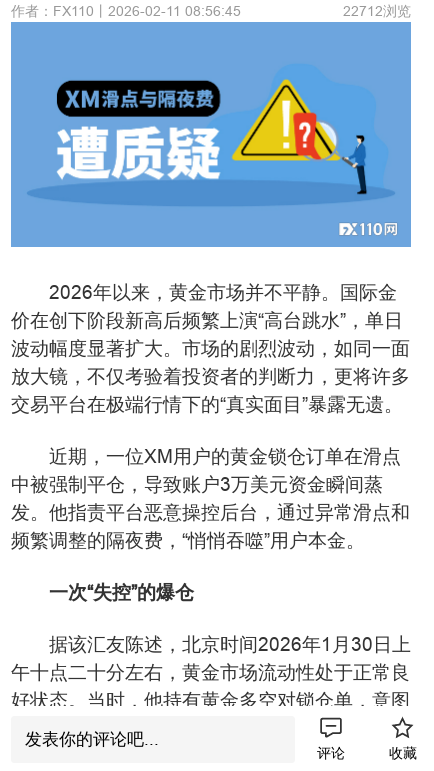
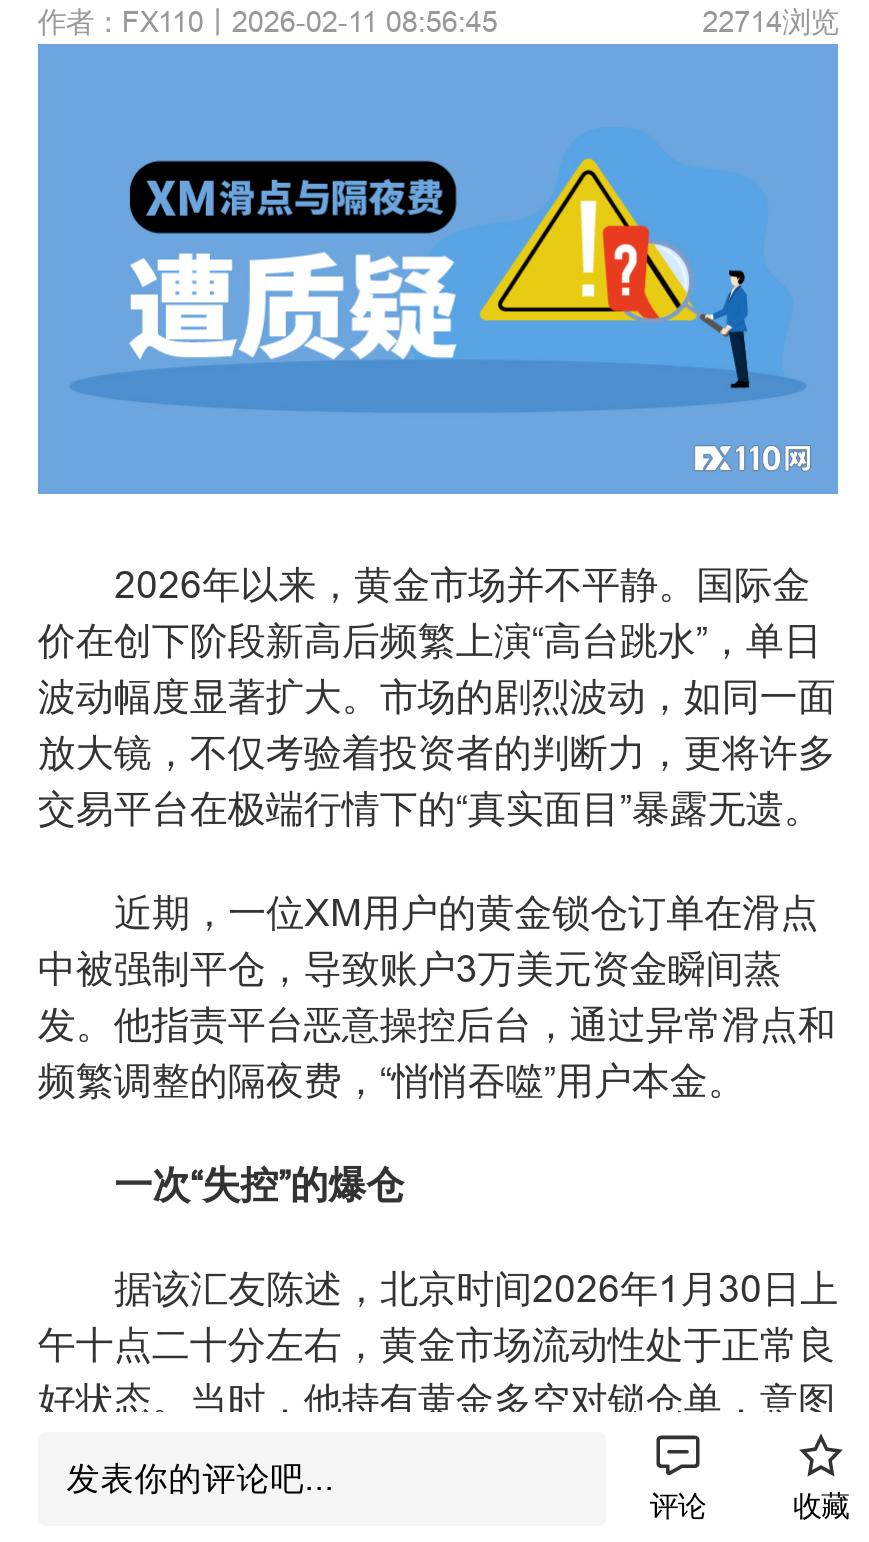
[343,3,411,19] 22712浏览 -> [702,6,838,38] 22714浏览

